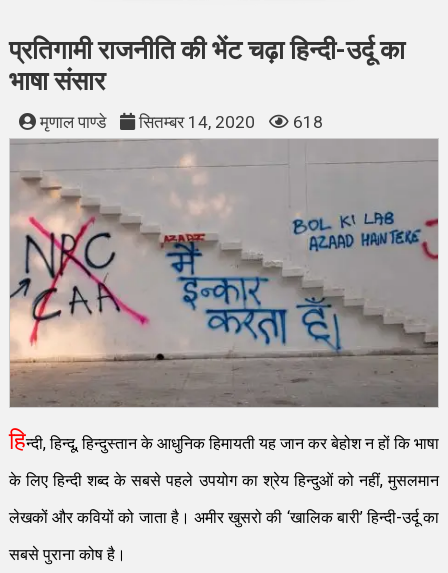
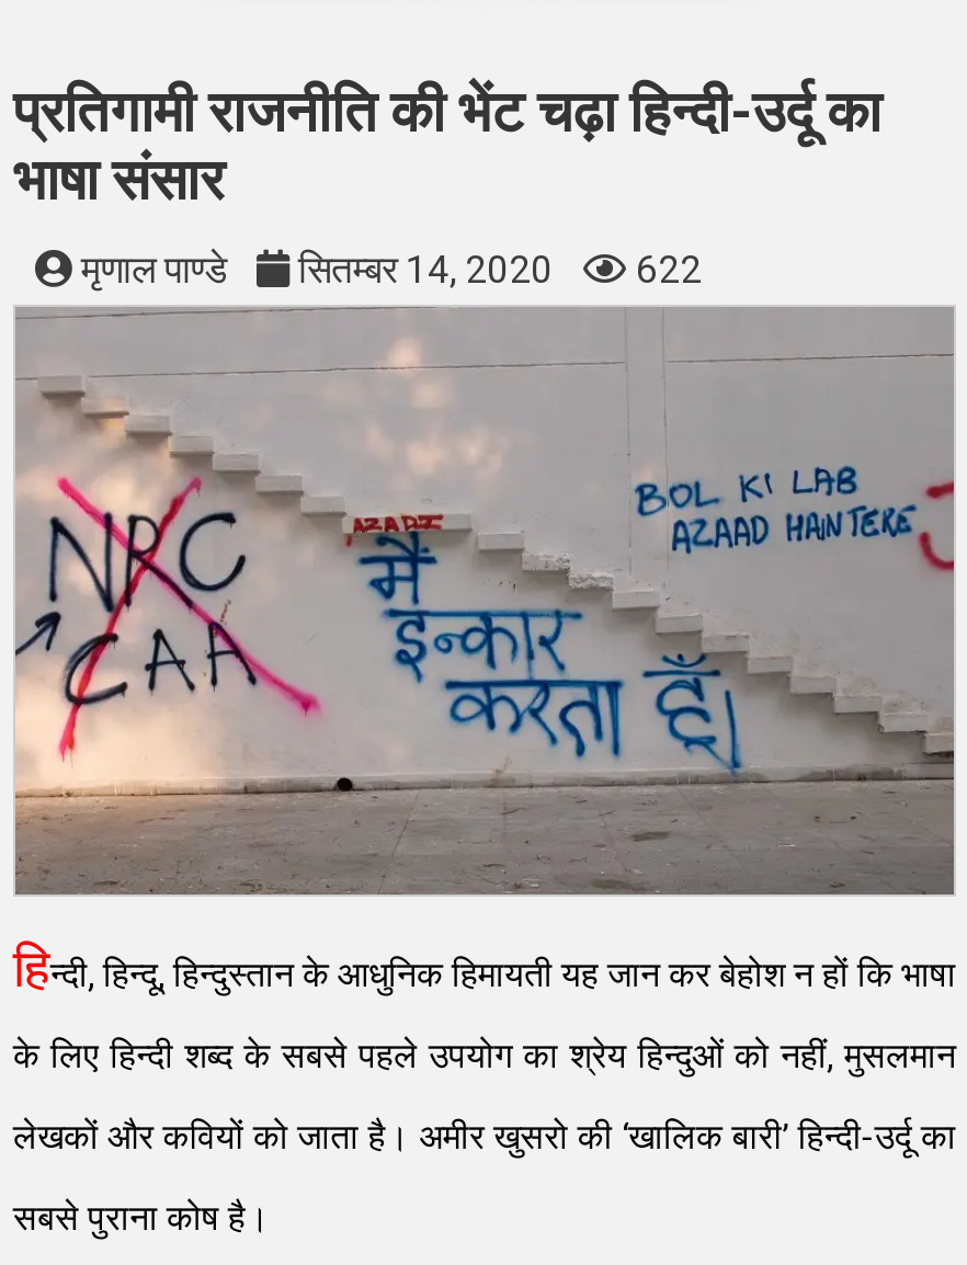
[36,112,323,132] मृणाल पाण्डे सितम्बर 14, 2020 618 -> [72,248,702,292] मृणाल पाण्डे सितम्बर 14, 2020 622

